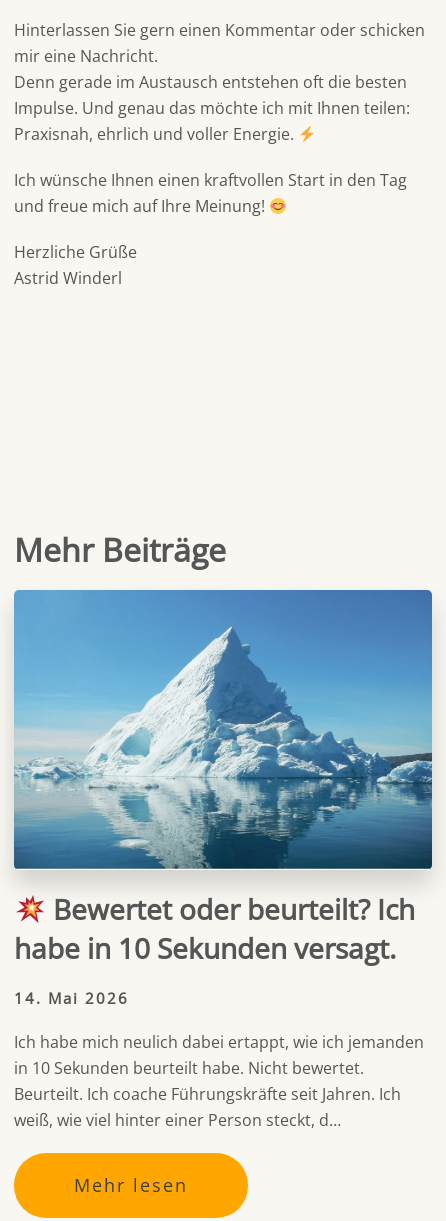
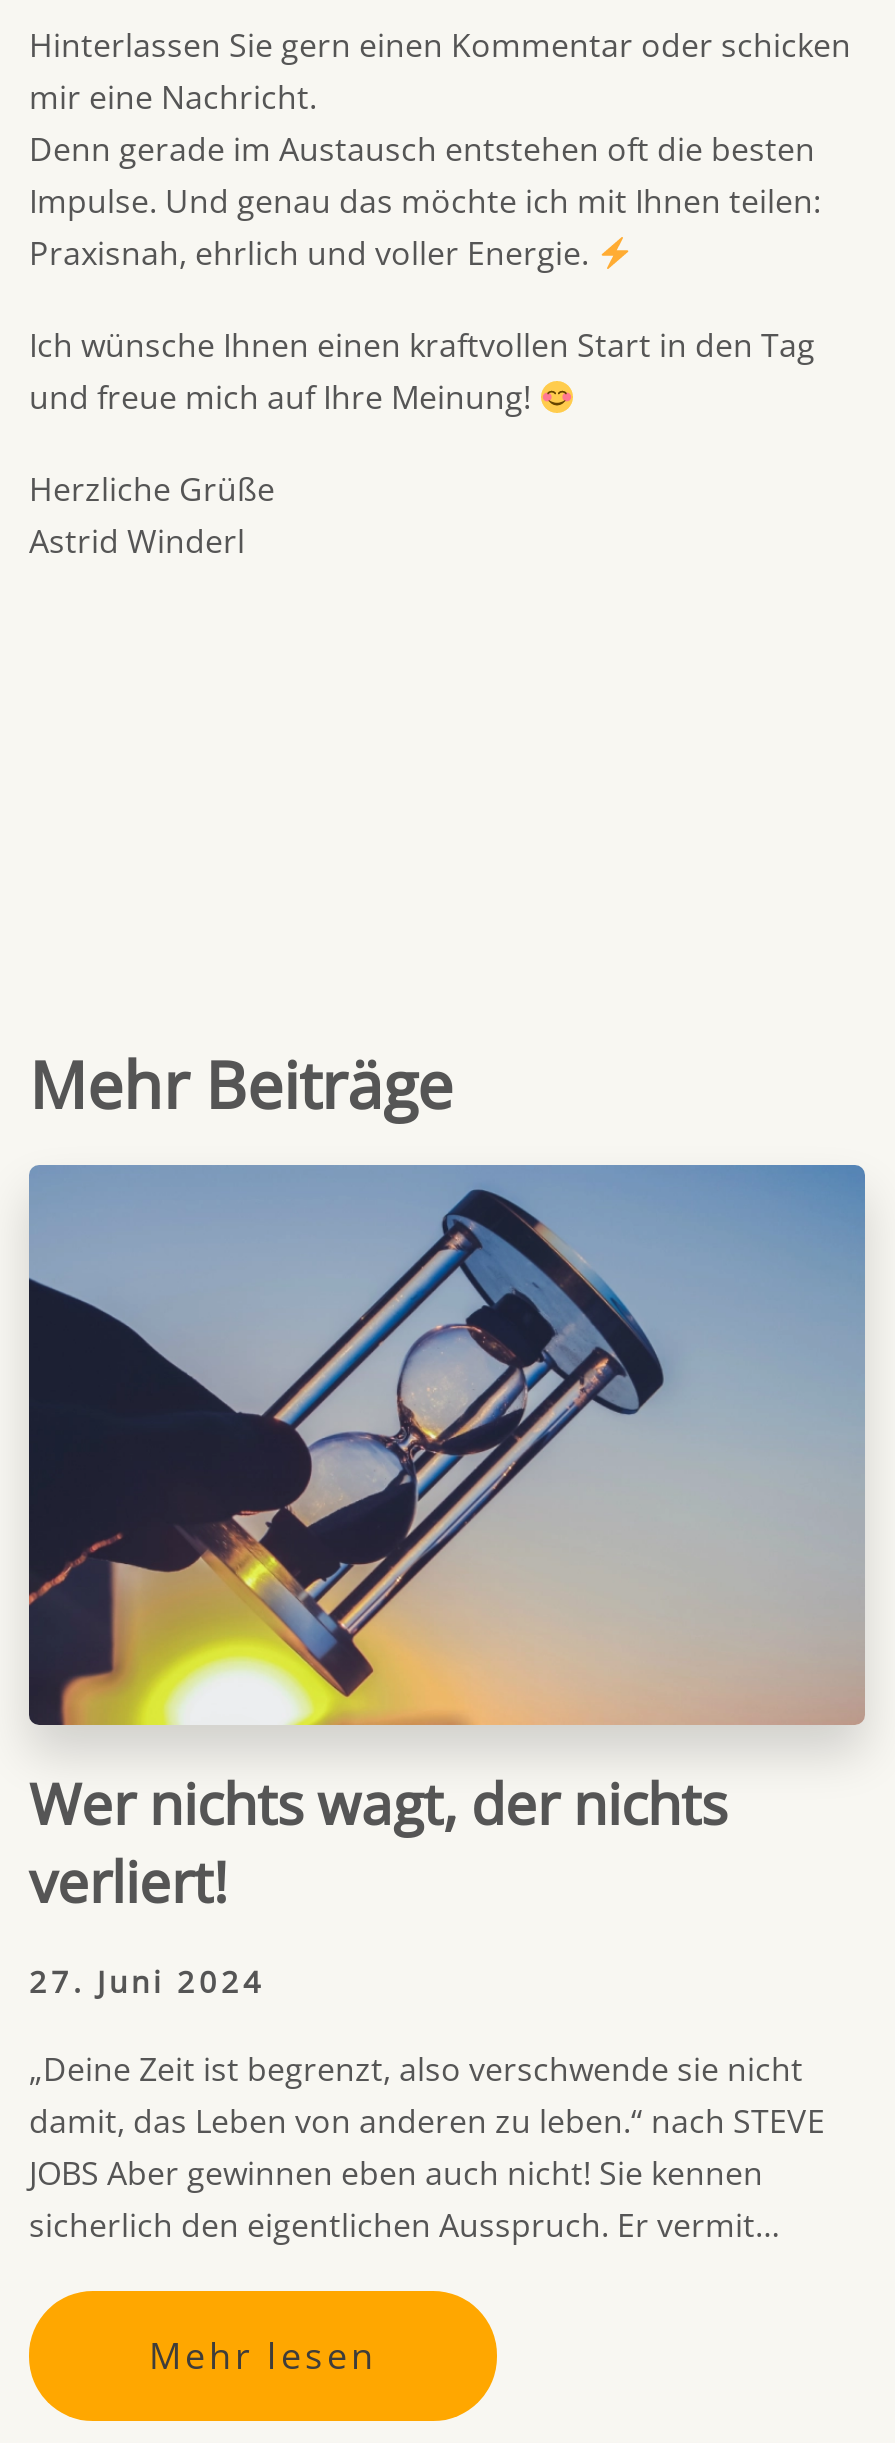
[13,591,433,967] [image] | Bewertet oder beurteilt? Ich | habe in 10 Sekunden versagt. -> [27,1165,865,1920] [image] | Wer nichts wagt, der nichts | verliert!
[14,988,129,1008] 14. Mai 2026 -> [29,1962,265,2002] 27. Juni 2024
[14,1031,424,1131] Ich habe mich neulich dabei ertappt, wie ich jemanden | in 10 Sekunden beurteilt habe. Nicht bewertet. | Beurteilt. Ich coache Führungskräfte seit Jahren. Ich | weiß, wie viel hinter einer Person steckt, d… -> [29,2048,825,2248] „Deine Zeit ist begrenzt, also verschwende sie nicht | damit, das Leben von anderen zu leben.“ nach STEVE | JOBS Aber gewinnen eben auch nicht! Sie kennen | sicherlich den eigentlichen Ausspruch. Er vermit…

